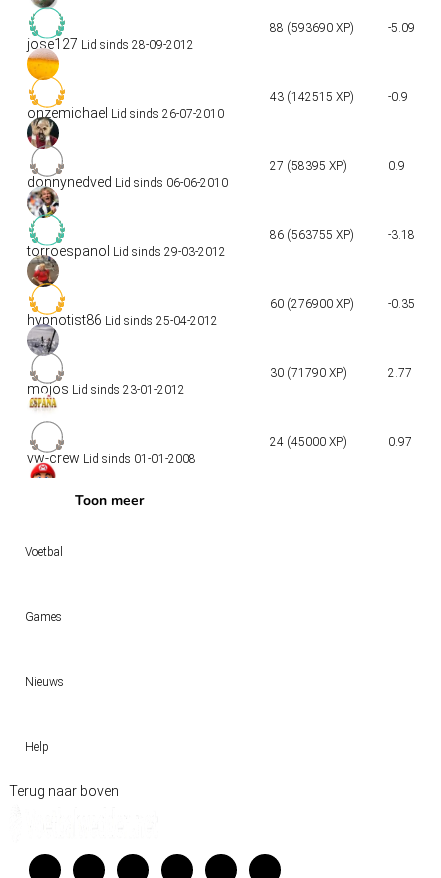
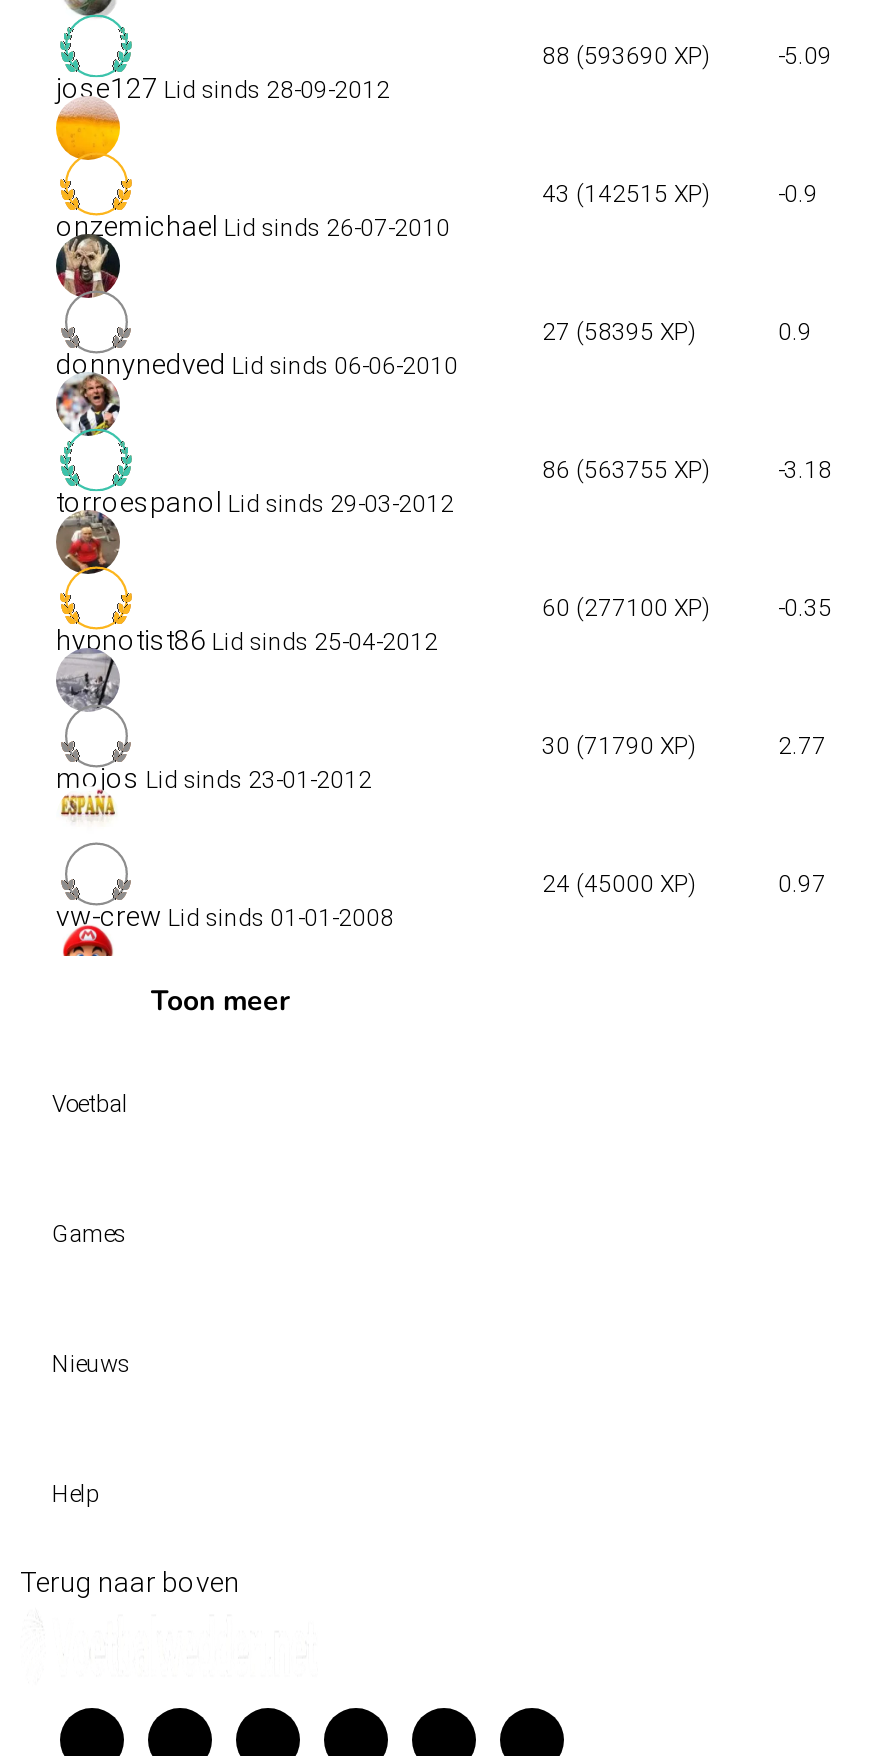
[270,297,354,311] 60 (276900 XP) -> [542,594,710,622] 60 (277100 XP)

